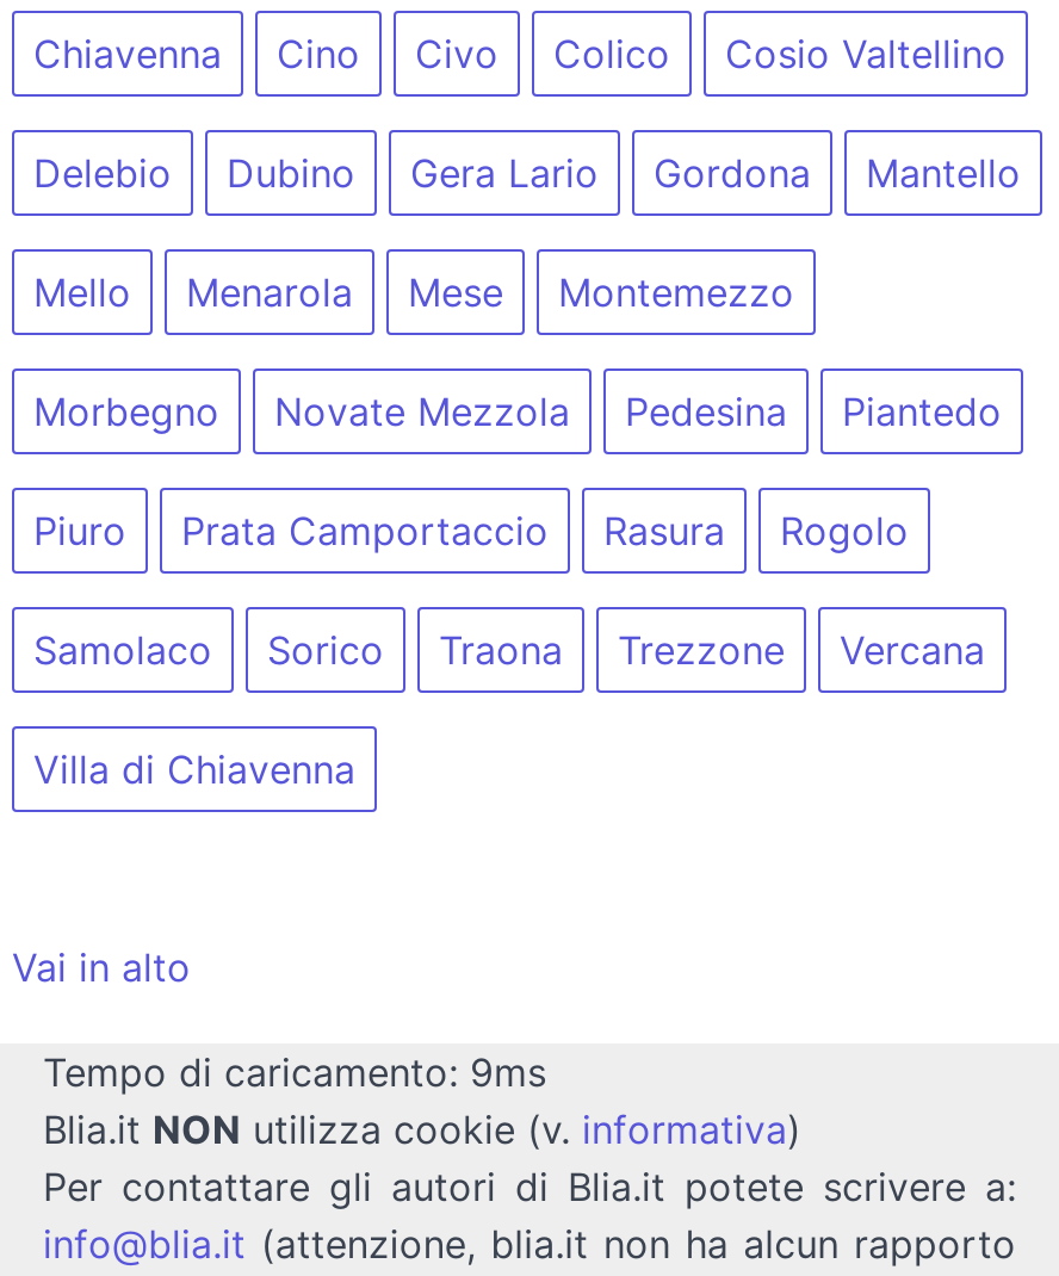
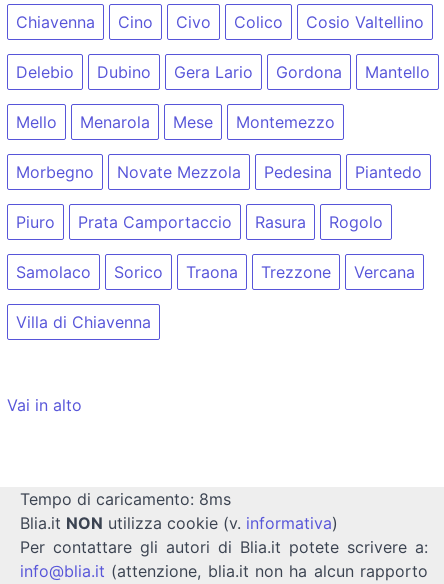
[43,1049,546,1097] Tempo di caricamento: 9ms -> [20,489,231,509] Tempo di caricamento: 8ms

